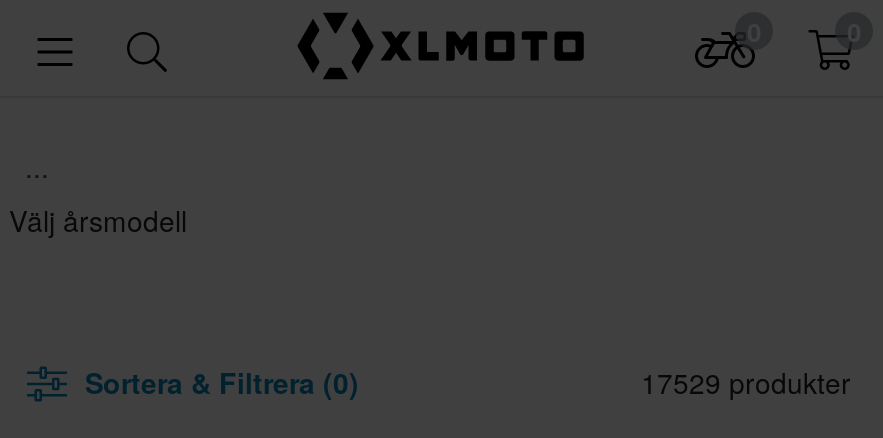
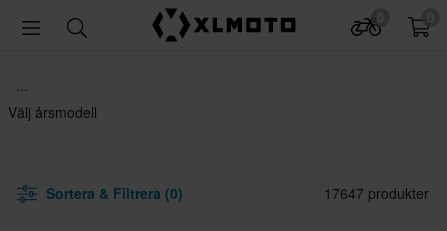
[641,362,851,402] 17529 produkter -> [324,183,429,203] 17647 produkter

